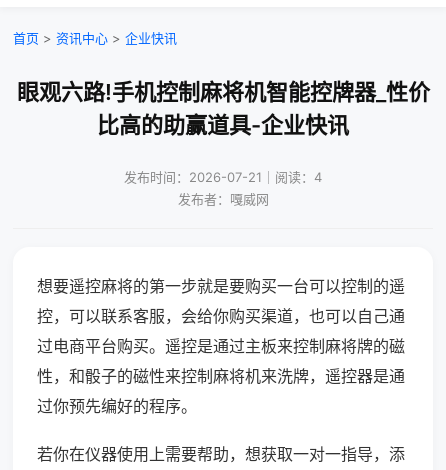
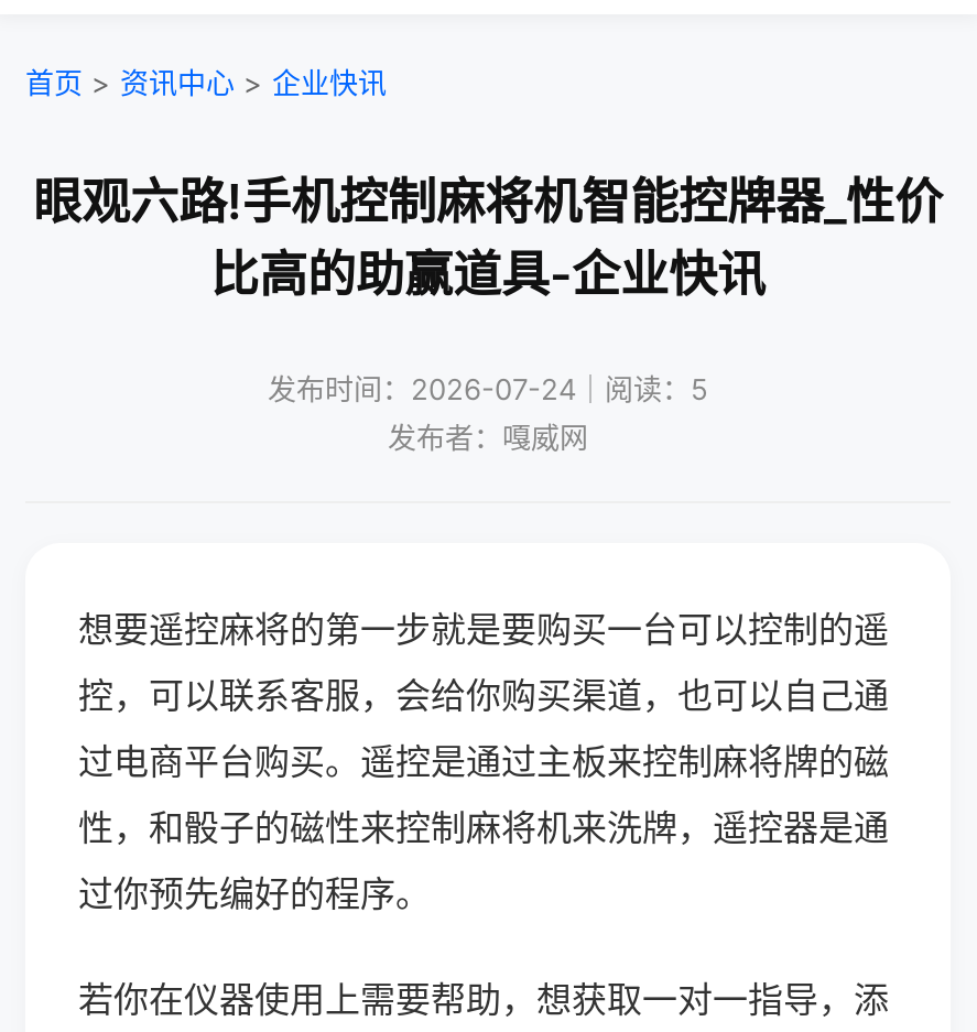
[124,169,322,185] 发布时间：2026-07-21｜阅读：4 -> [268,371,708,406] 发布时间：2026-07-24｜阅读：5

